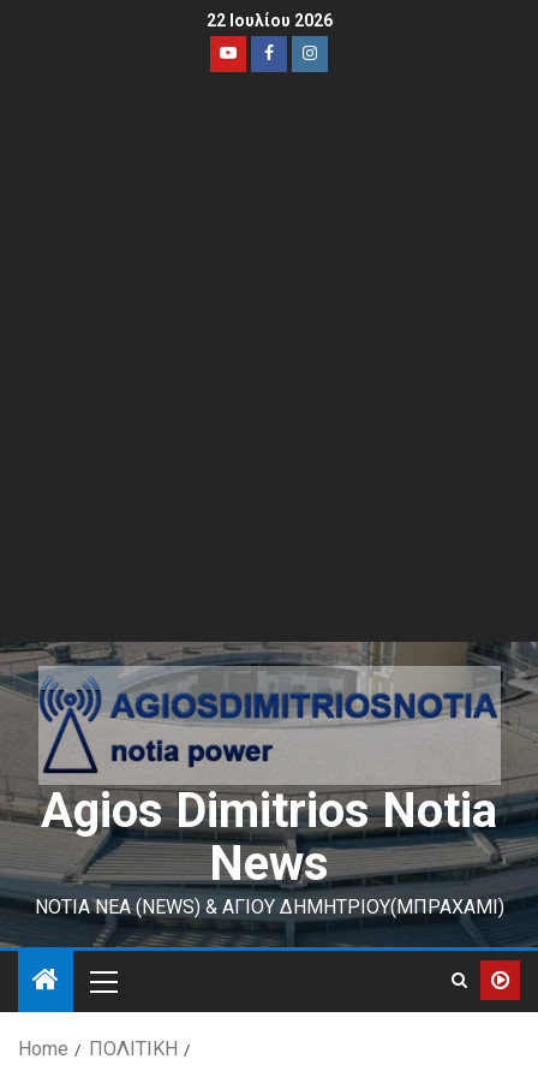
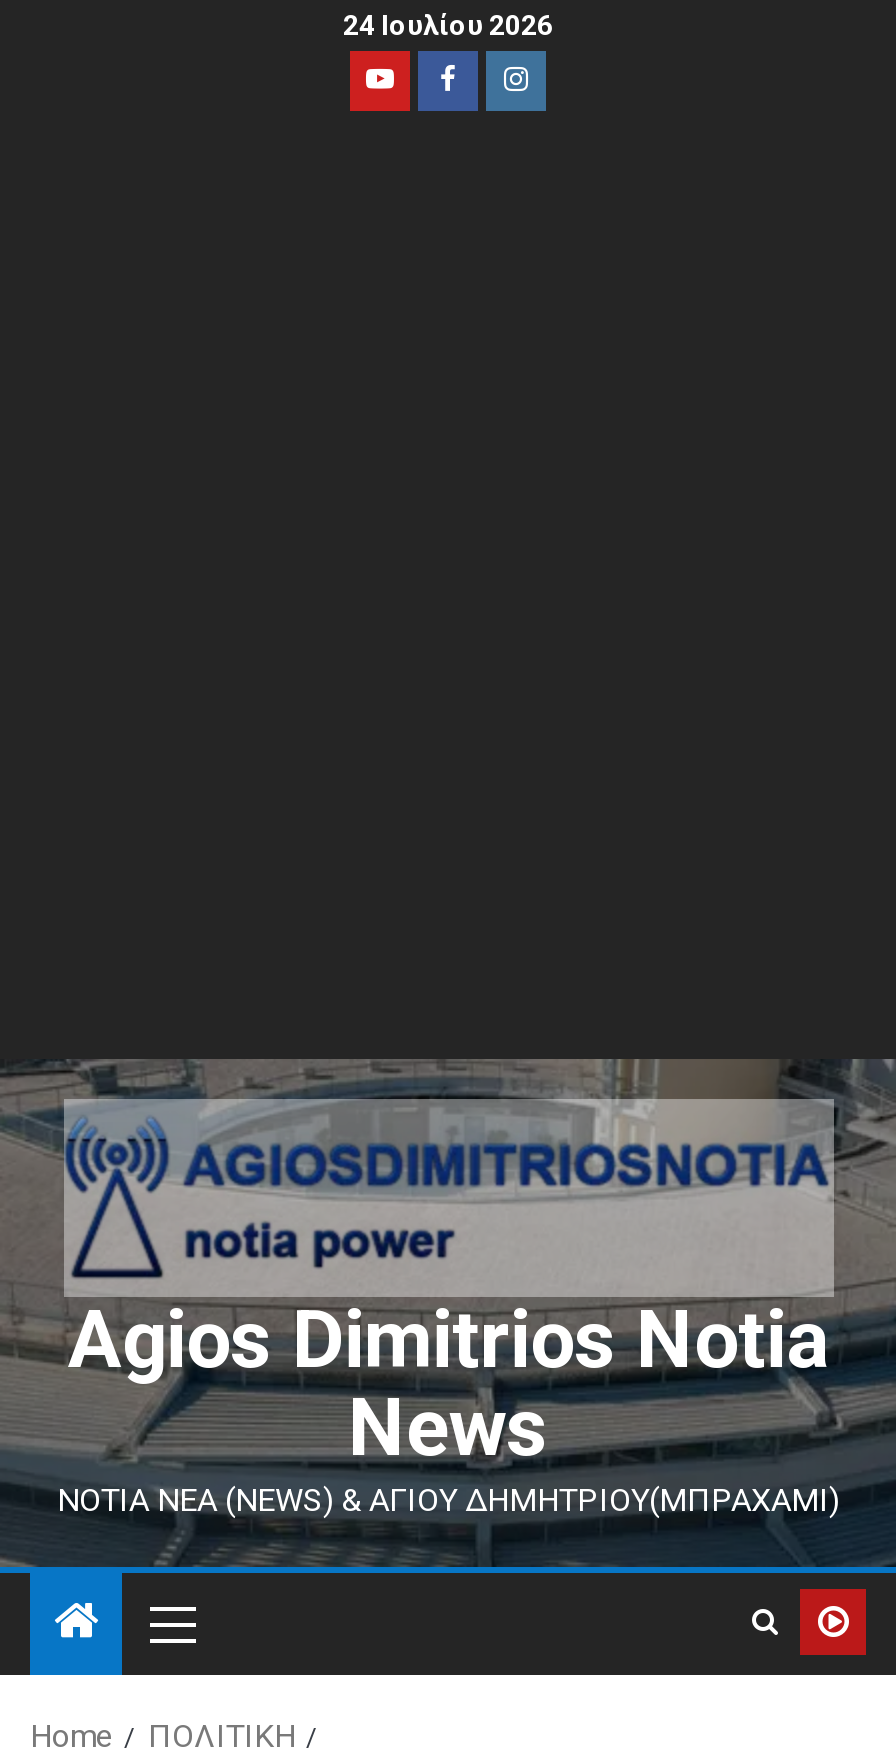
[206,11,332,30] 22 Ιουλίου 2026 -> [343,10,553,42] 24 Ιουλίου 2026

